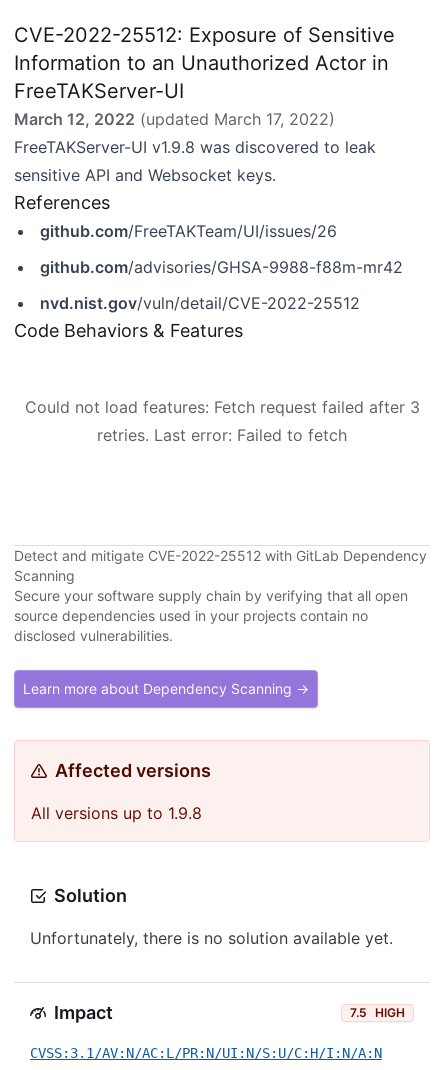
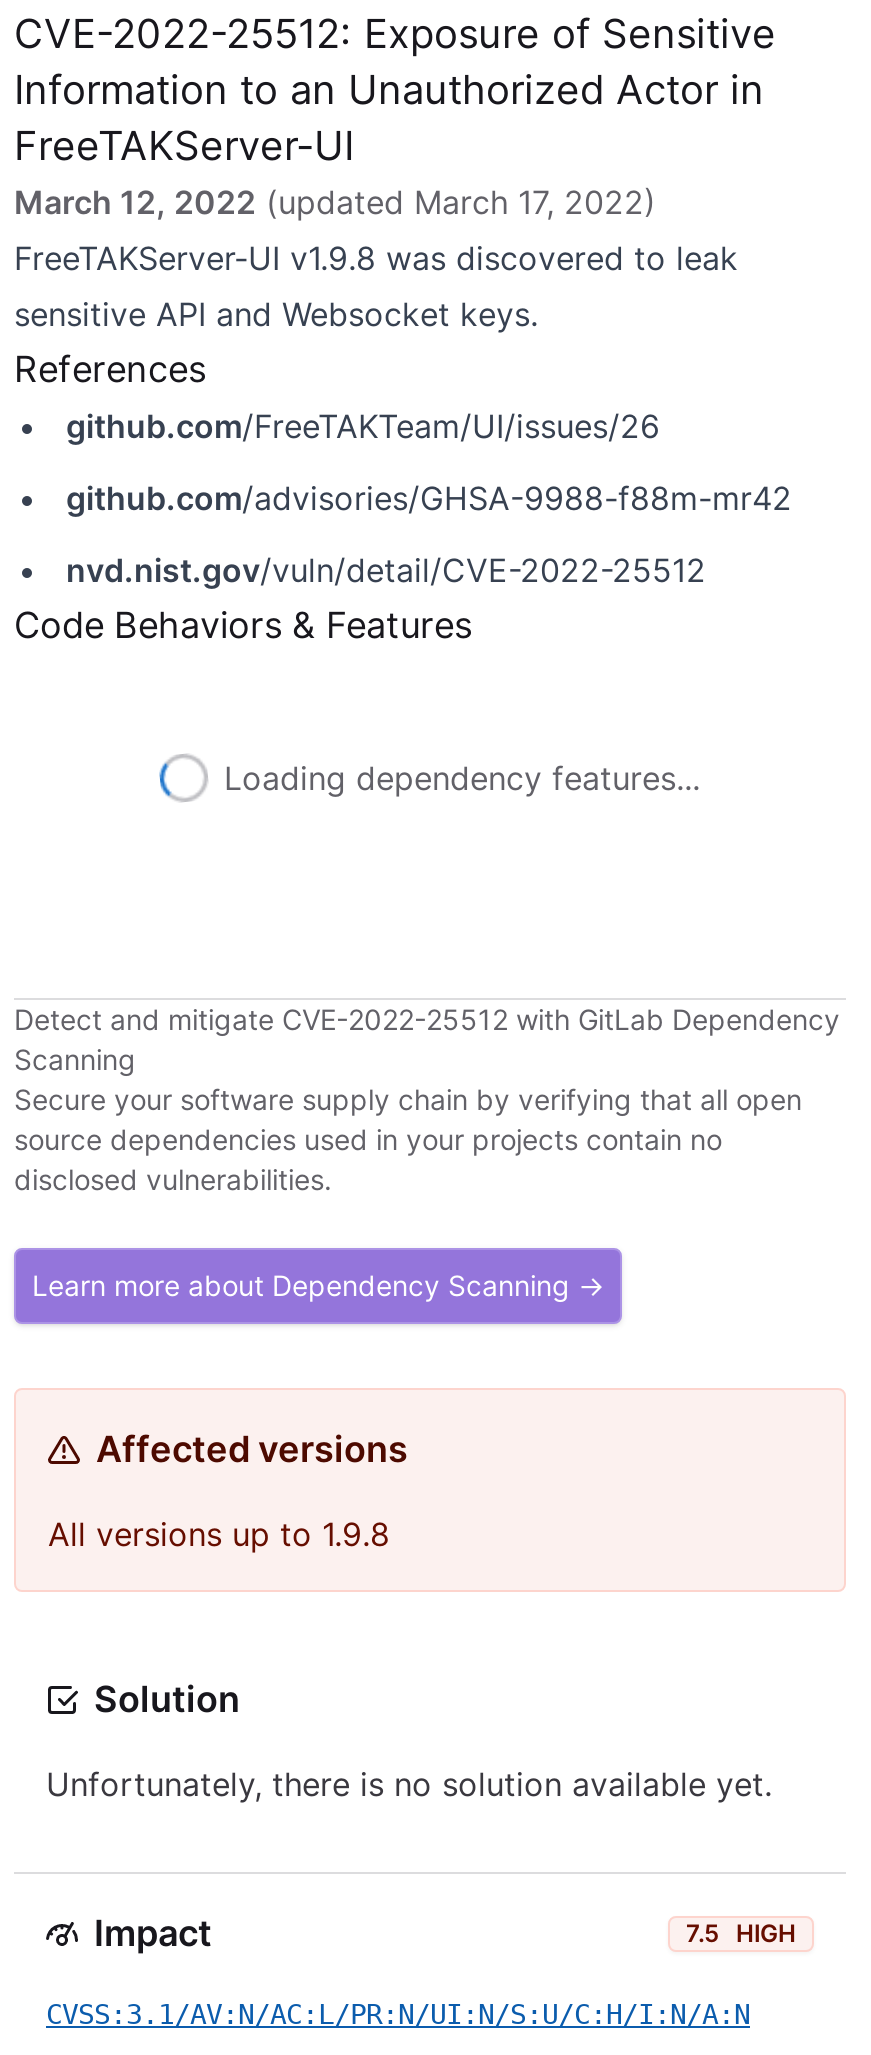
[24,397,419,445] Could not load features: Fetch request failed after 3 | retries. Last error: Failed to fetch -> [224,758,700,798] Loading dependency features...

